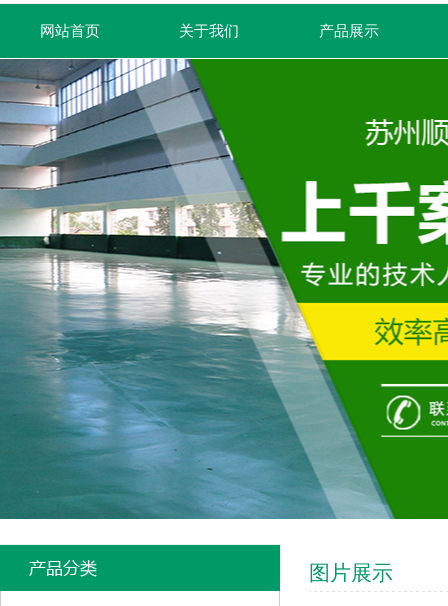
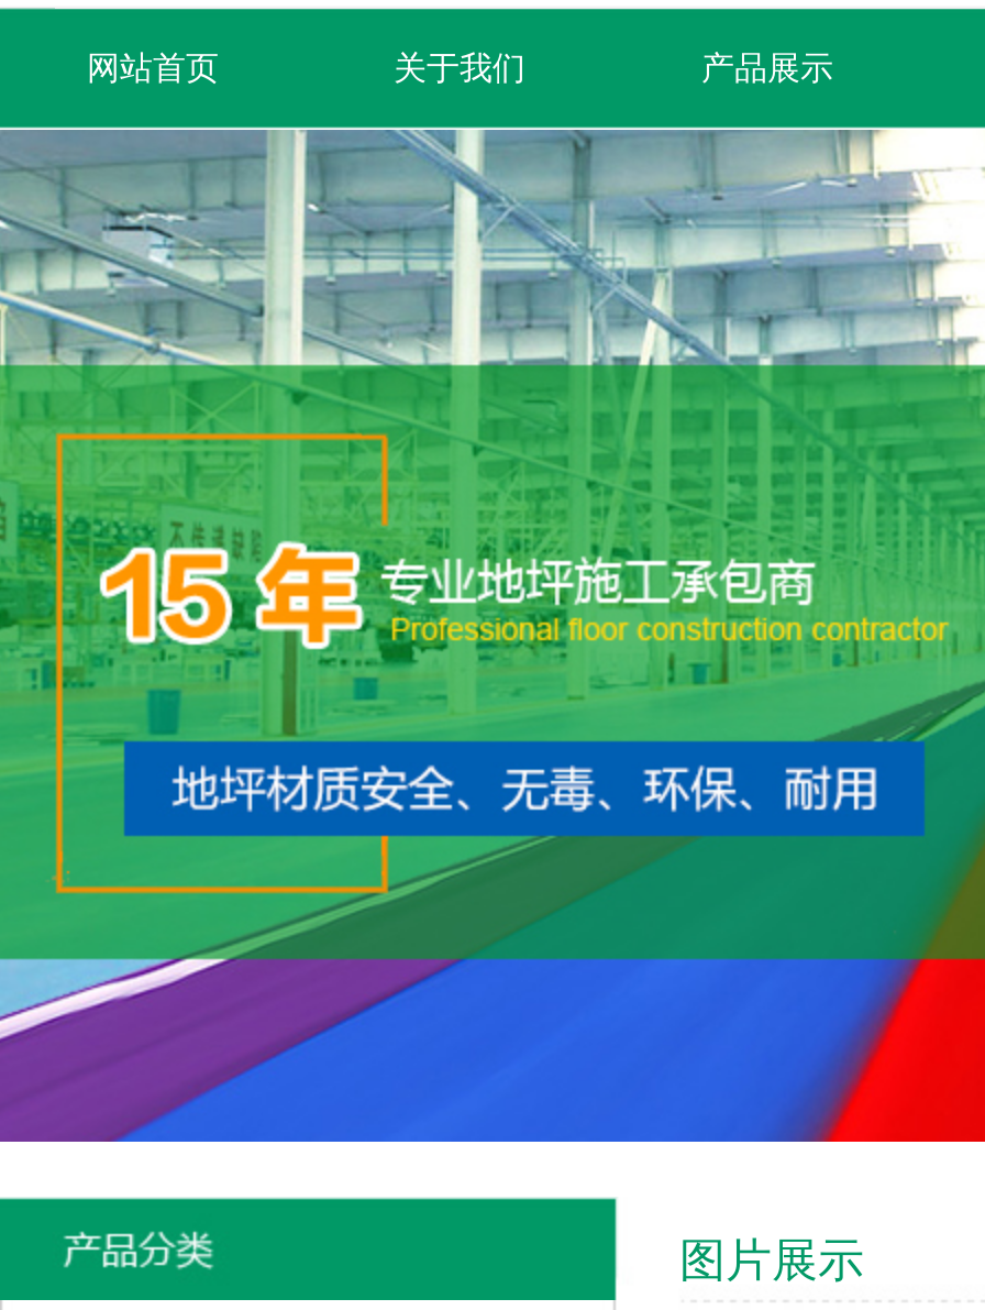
[3,58,445,520] [image] -> [7,128,978,1144] [image]

